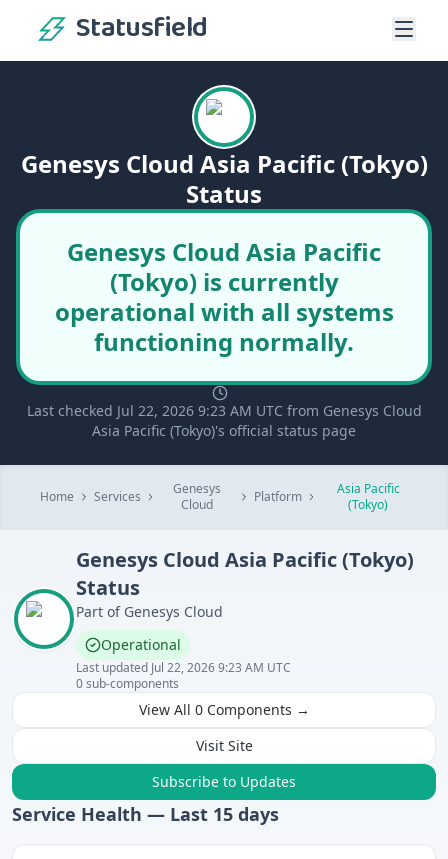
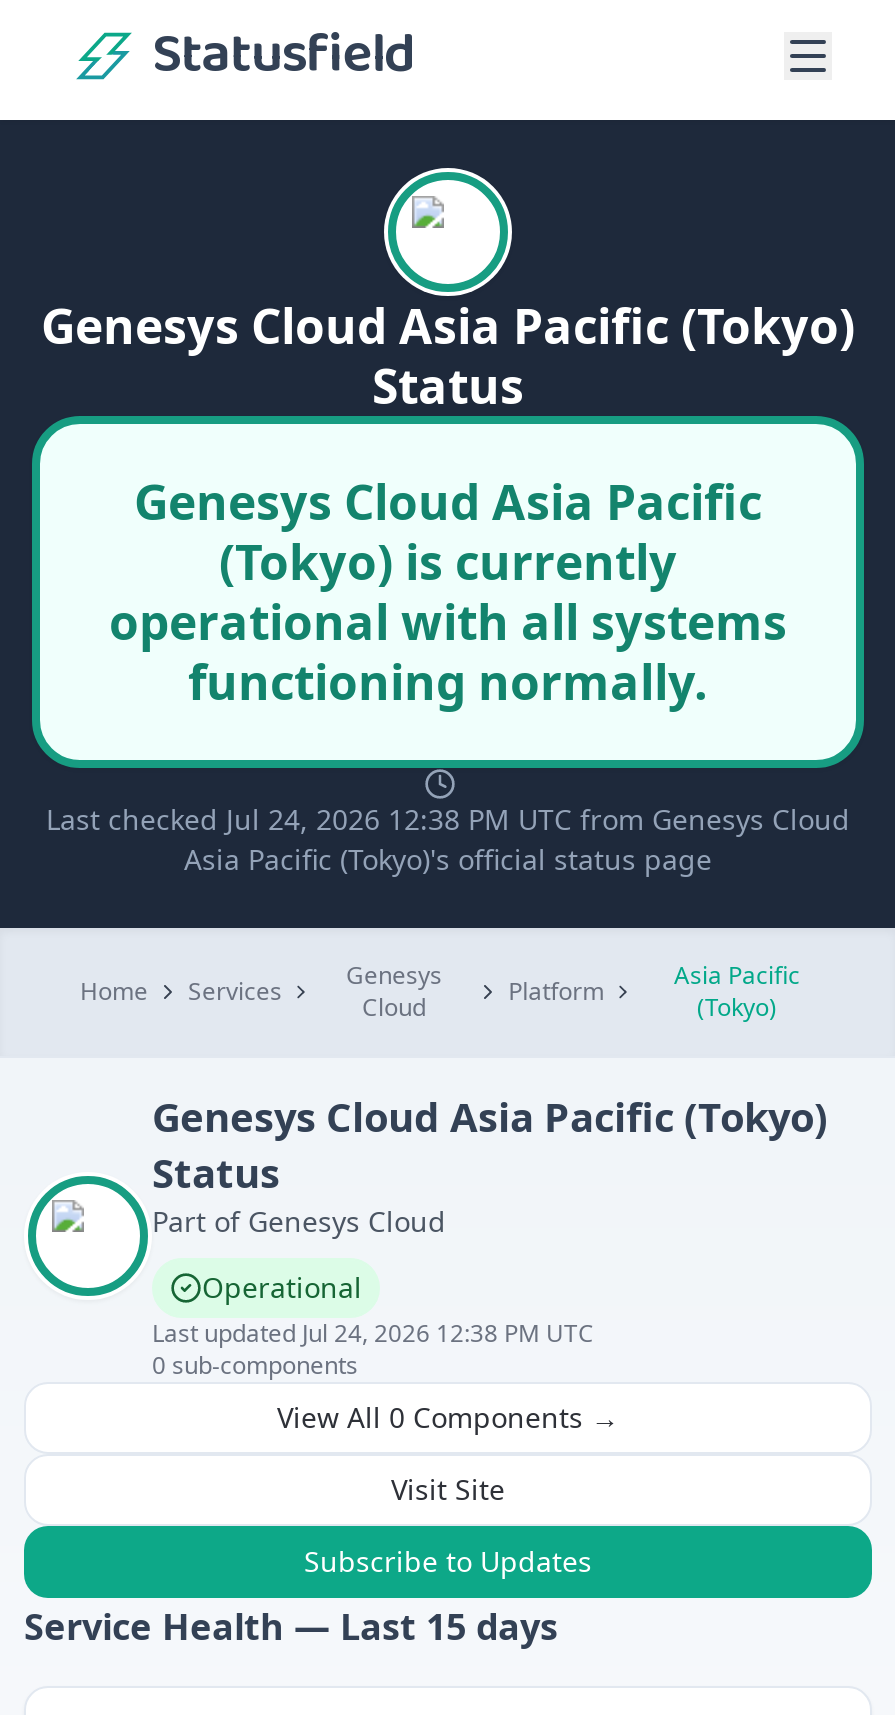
[26,401,421,420] Last checked Jul 22, 2026 9:23 AM UTC from Genesys Cloud -> [46,800,850,838] Last checked Jul 24, 2026 12:38 PM UTC from Genesys Cloud
[76,659,291,676] Last updated Jul 22, 2026 9:23 AM UTC -> [152,1316,594,1350] Last updated Jul 24, 2026 12:38 PM UTC

